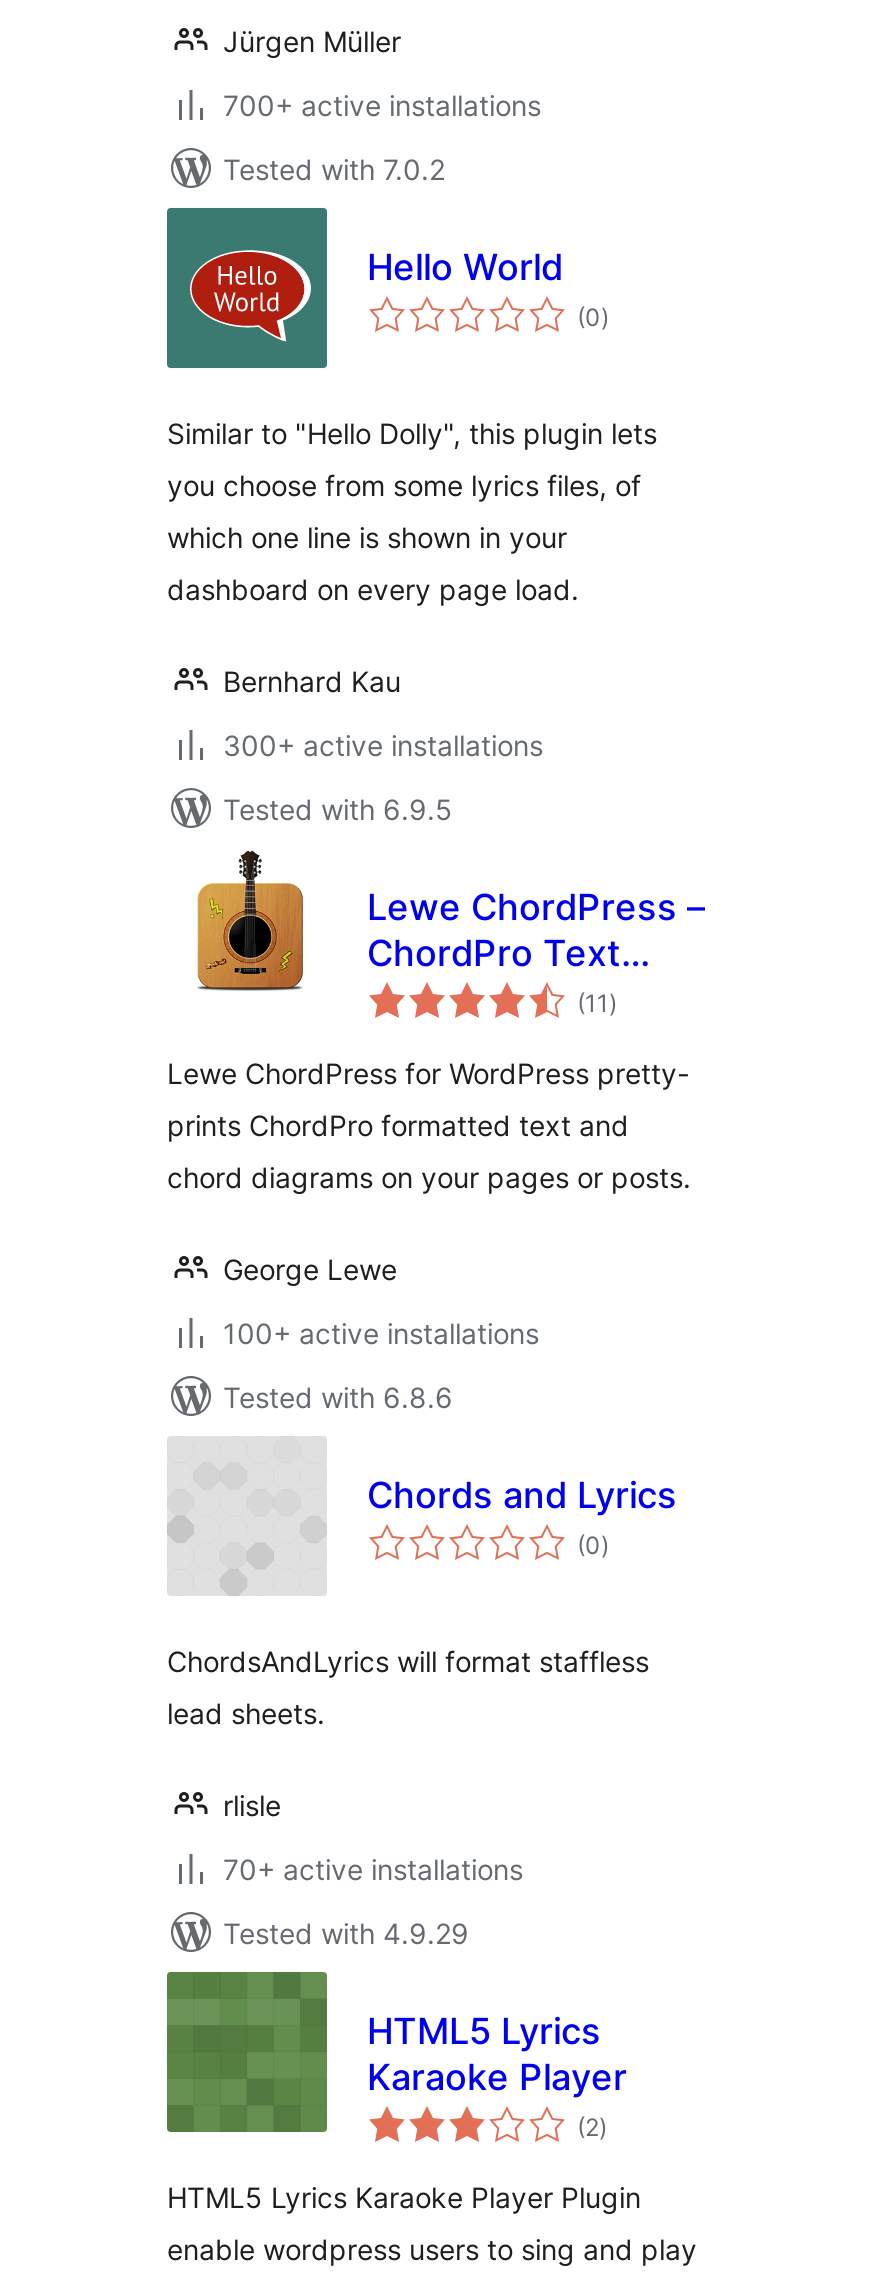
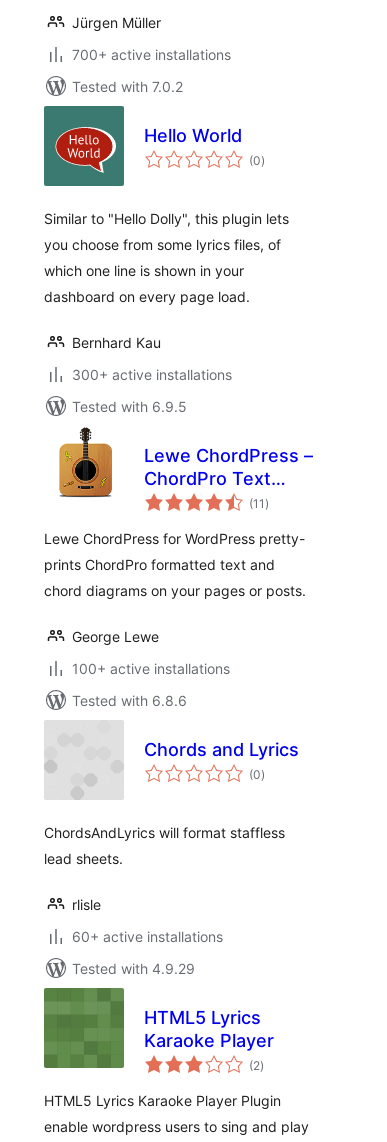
[223,1852,523,1886] 70+ active installations -> [72,928,223,945] 60+ active installations

